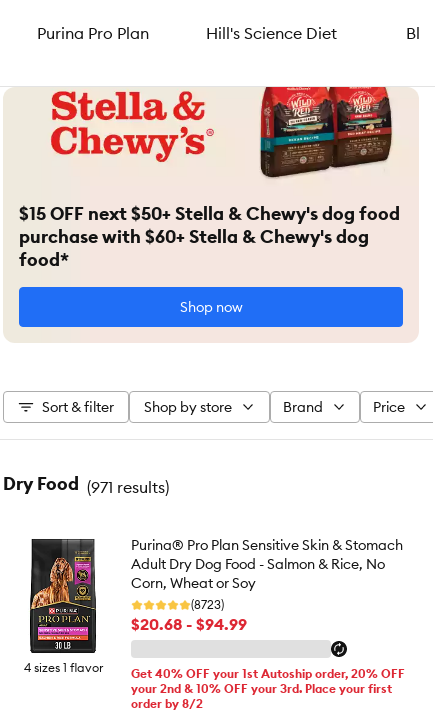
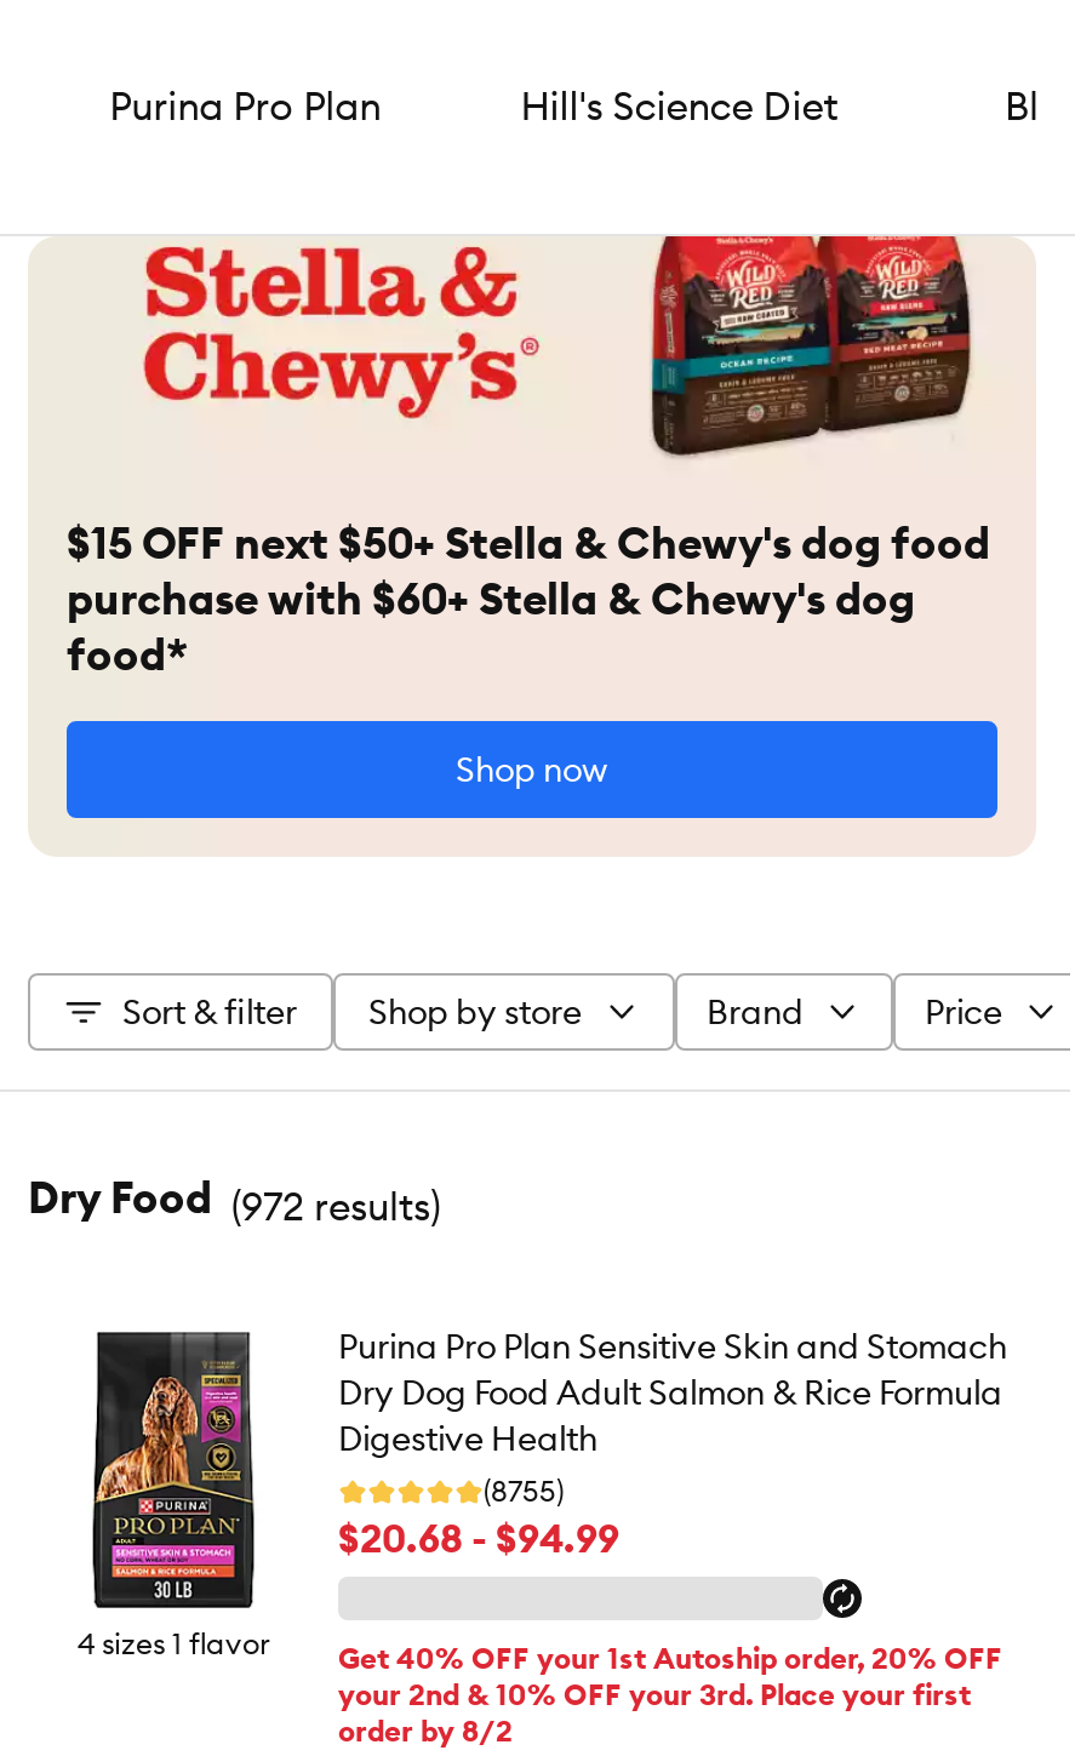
[16,472,169,497] Dry Food (971 results) -> [59,1170,440,1229] Dry Food (972 results)
[131,536,403,612] Purina® Pro Plan Sensitive Skin & Stomach | Adult Dry Dog Food - Salmon & Rice, No | Corn, Wheat or Soy | (8723) -> [338,1325,1007,1509] Purina Pro Plan Sensitive Skin and Stomach | Dry Dog Food Adult Salmon & Rice Formula | Digestive Health | (8755)

